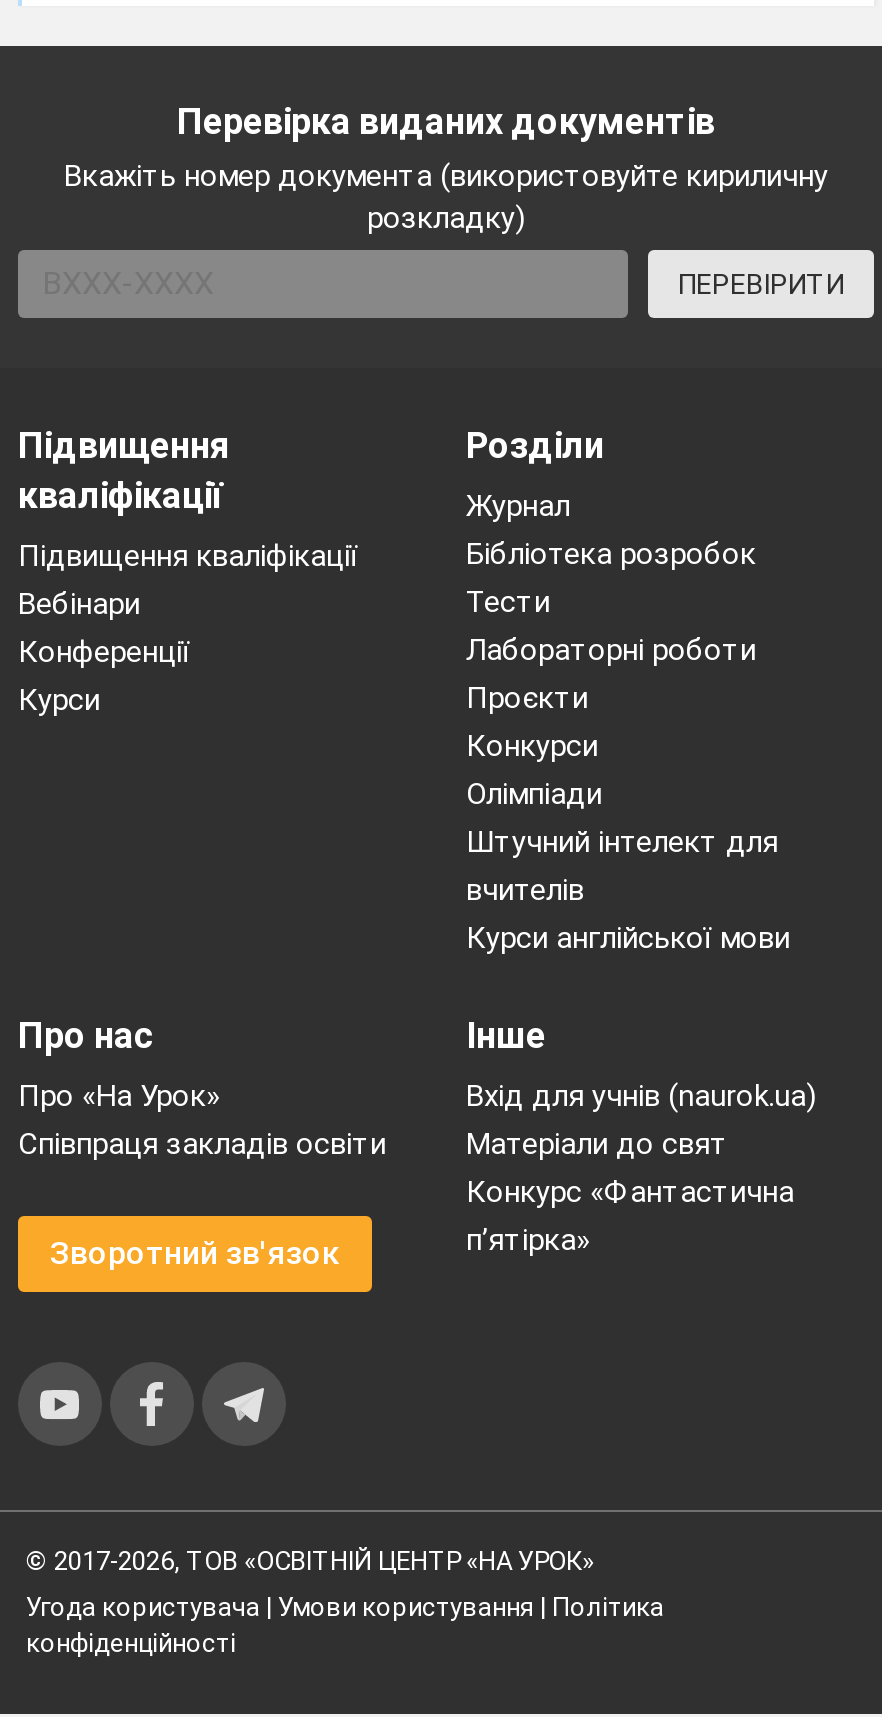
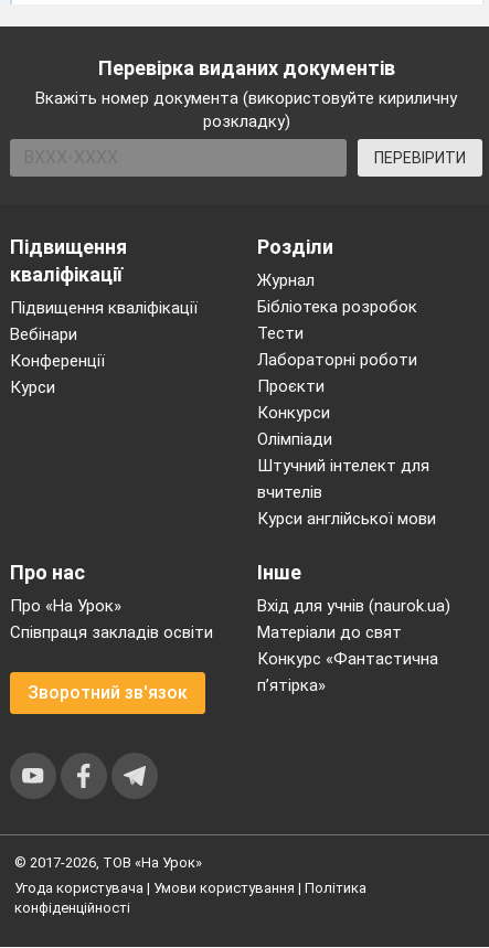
[26,1547,594,1577] © 2017-2026, ТОВ «ОСВІТНІЙ ЦЕНТР «НА УРОК» -> [14,854,202,871] © 2017-2026, ТОВ «На Урок»

